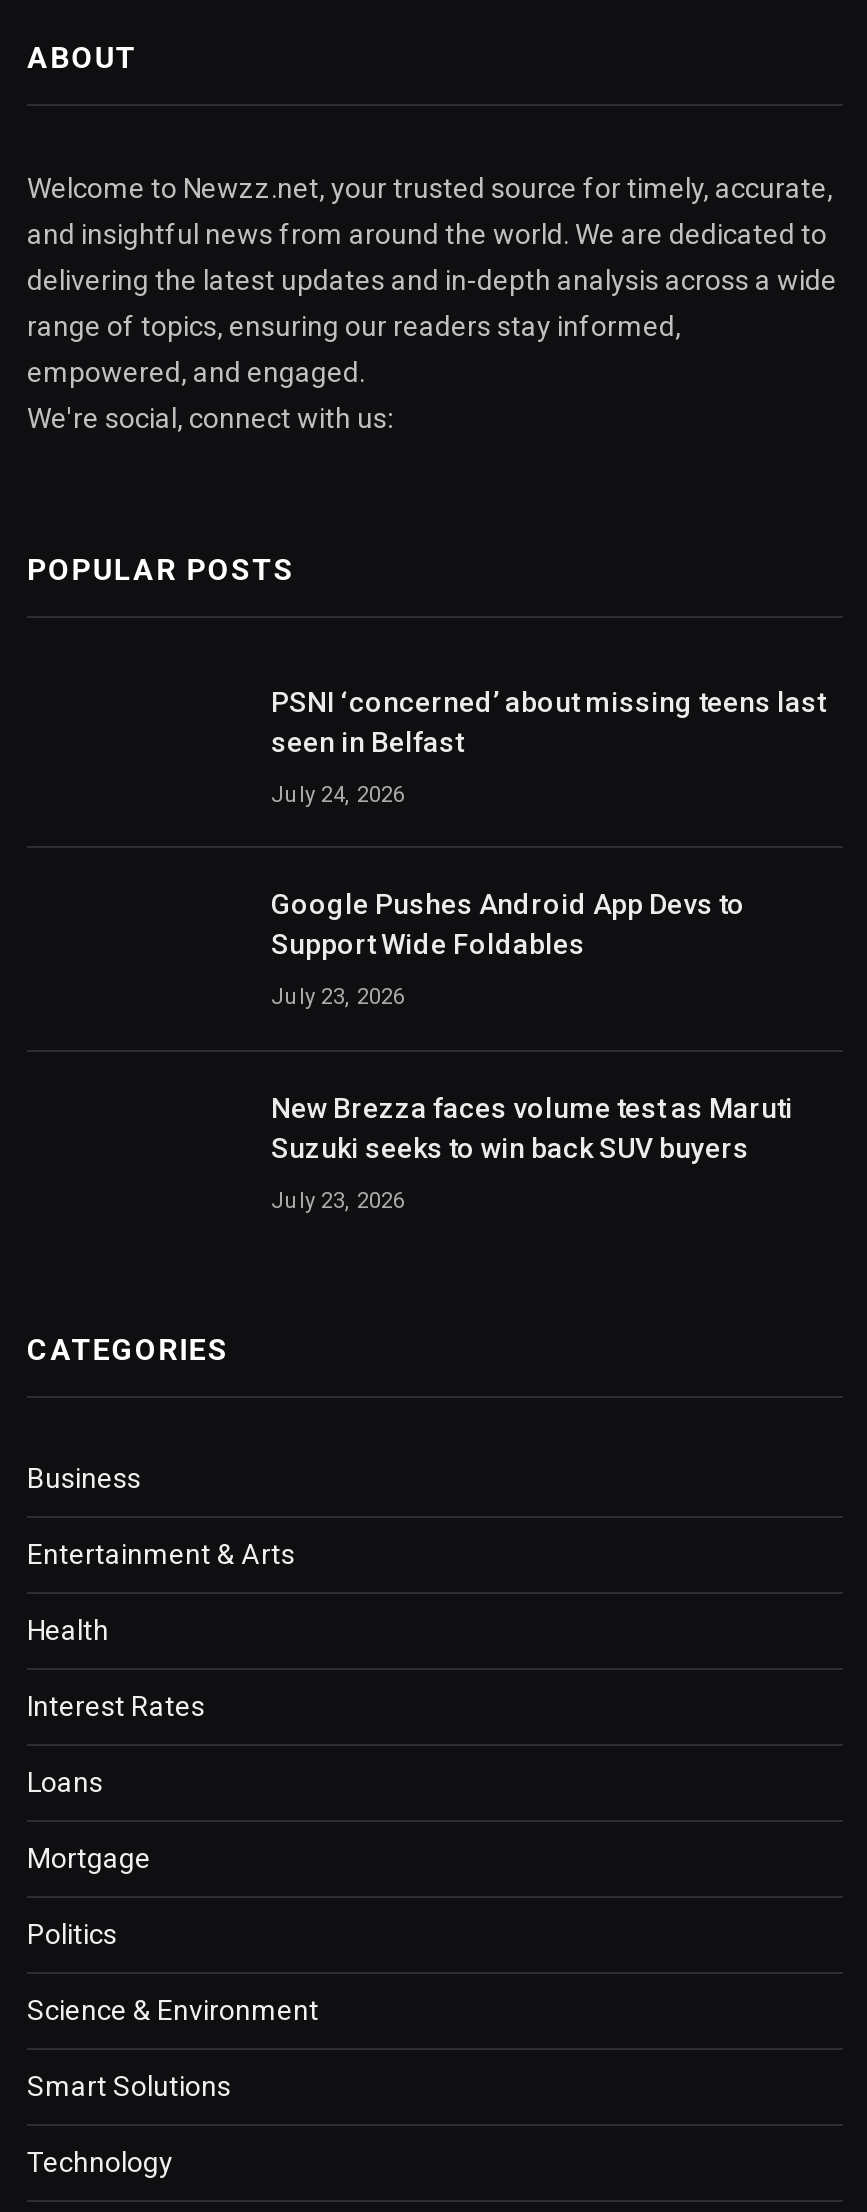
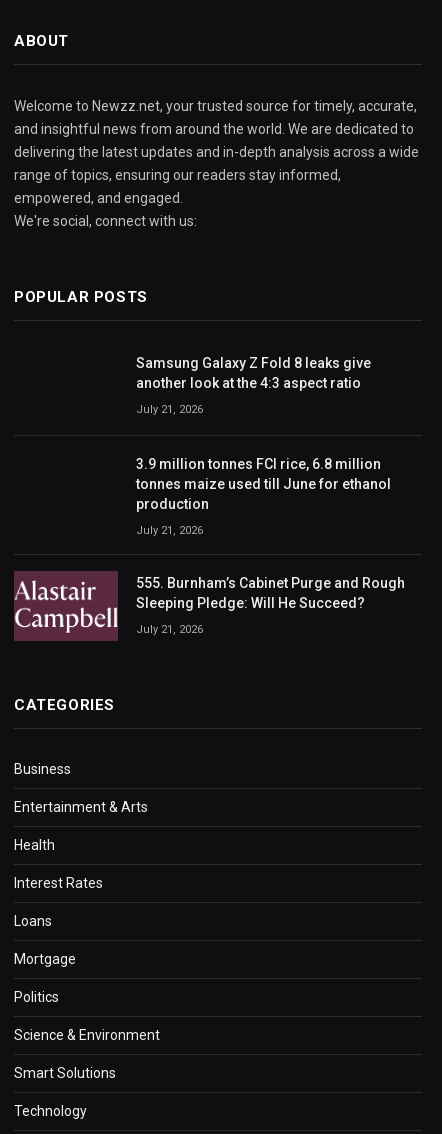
none -> [13,570,119,642] [image]
[271,686,825,758] PSNI ‘concerned’ about missing teens last | seen in Belfast -> [136,355,371,391] Samsung Galaxy Z Fold 8 leaks give | another look at the 4:3 aspect ratio
[271,782,405,808] July 24, 2026 -> [136,403,203,416] July 21, 2026
[271,889,745,961] Google Pushes Android App Devs to | Support Wide Foldables -> [136,456,391,512] 3.9 million tonnes FCI rice, 6.8 million | tonnes maize used till June for ethanol | production
[271,985,405,1011] July 23, 2026 -> [136,524,203,537] July 21, 2026
[271,1091,793,1163] New Brezza faces volume test as Maruti | Suzuki seeks to win back SUV buyers -> [136,575,405,611] 555. Burnham’s Cabinet Purge and Rough | Sleeping Pledge: Will He Succeed?
[271,1187,405,1213] July 23, 2026 -> [136,623,203,636] July 21, 2026

